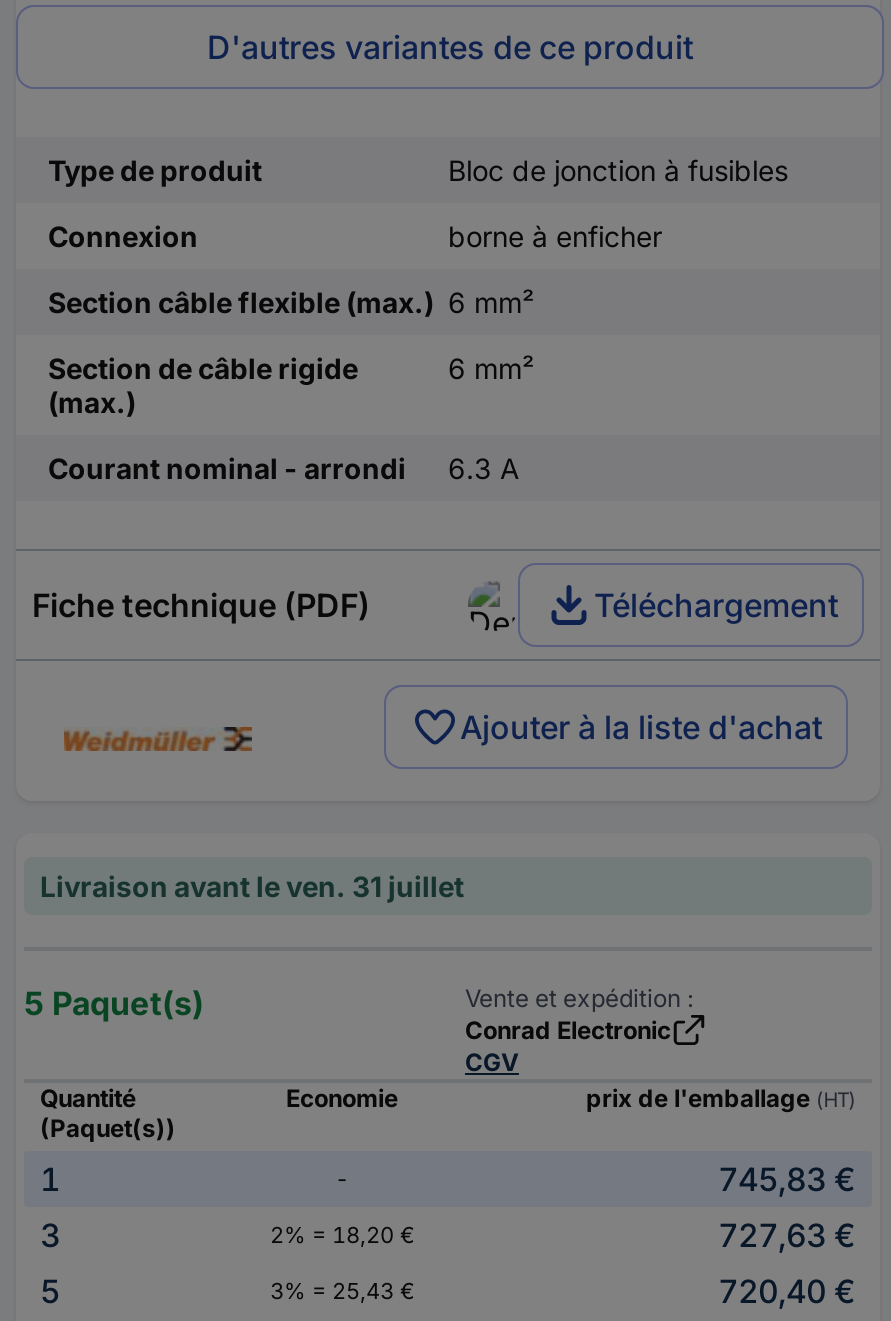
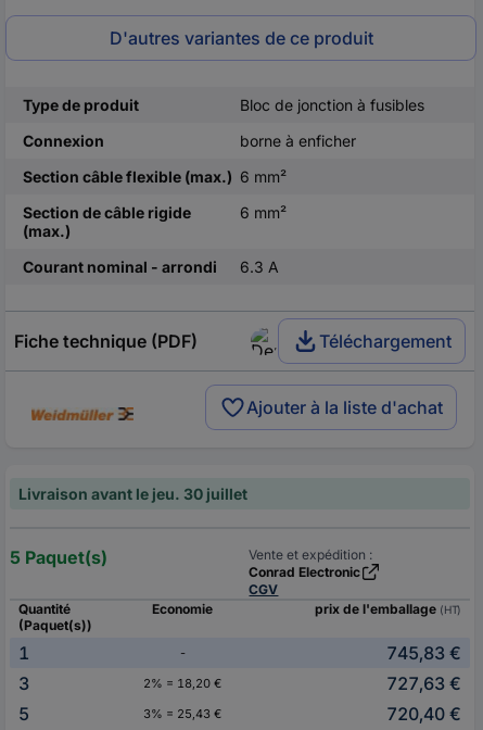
[40,869,464,903] Livraison avant le ven. 31 juillet -> [18,484,247,503] Livraison avant le jeu. 30 juillet

